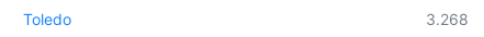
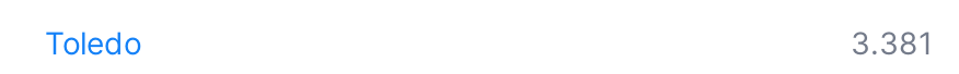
[426,9,469,28] 3.268 -> [851,23,934,60] 3.381

